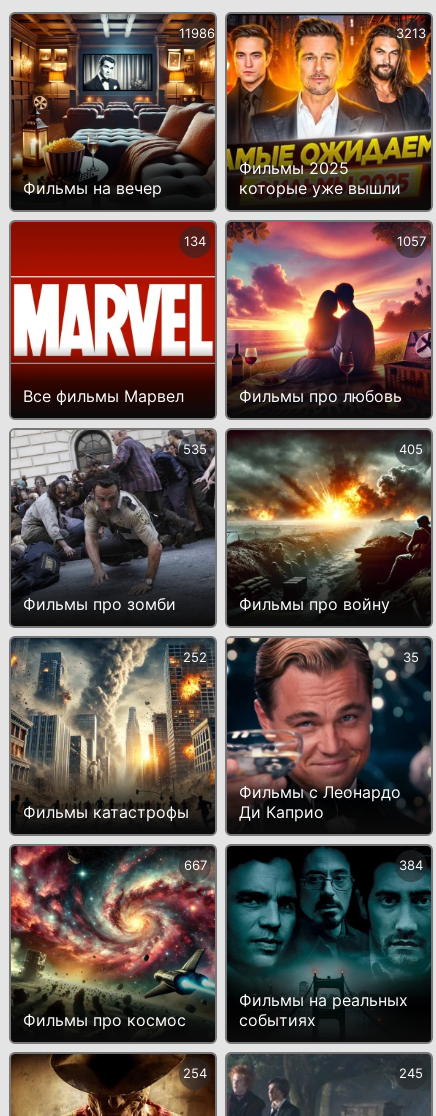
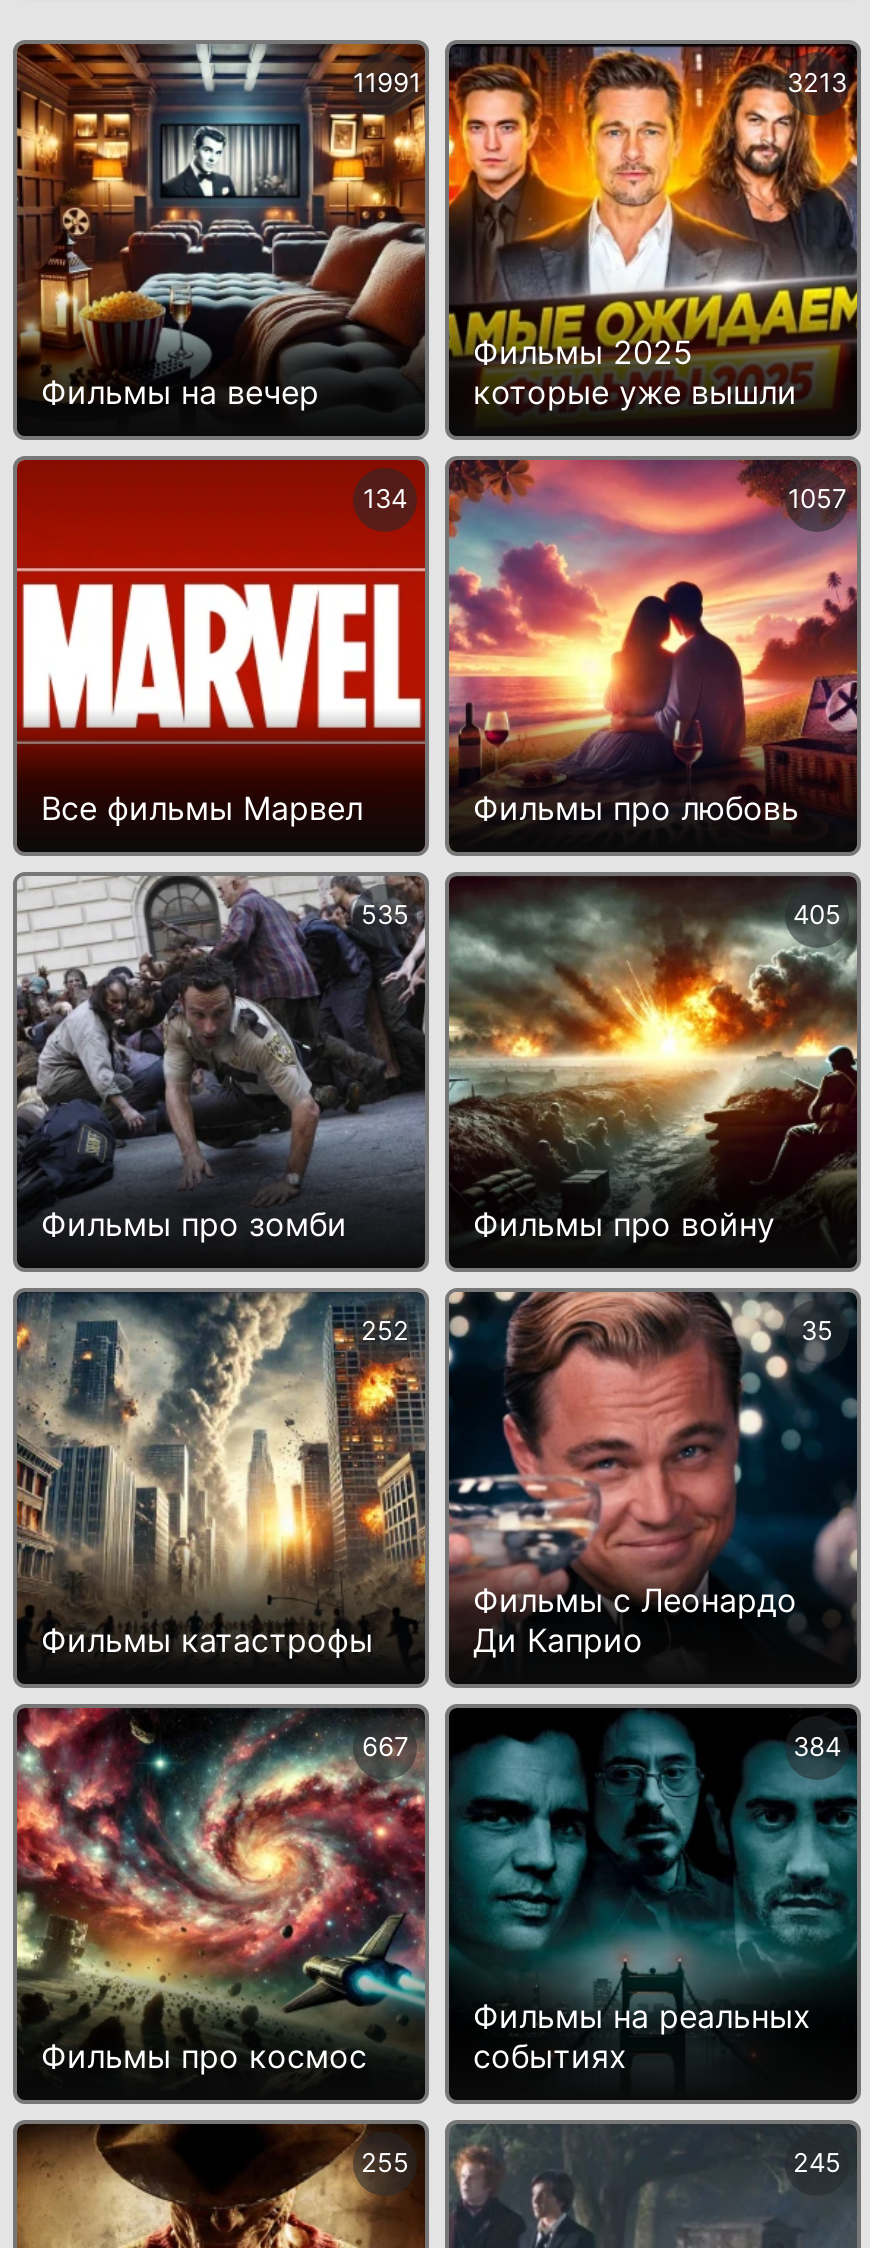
[179,25,215,41] 11986 -> [353,67,421,99] 11991
[183,1065,207,1081] 254 -> [361,2147,409,2179] 255

